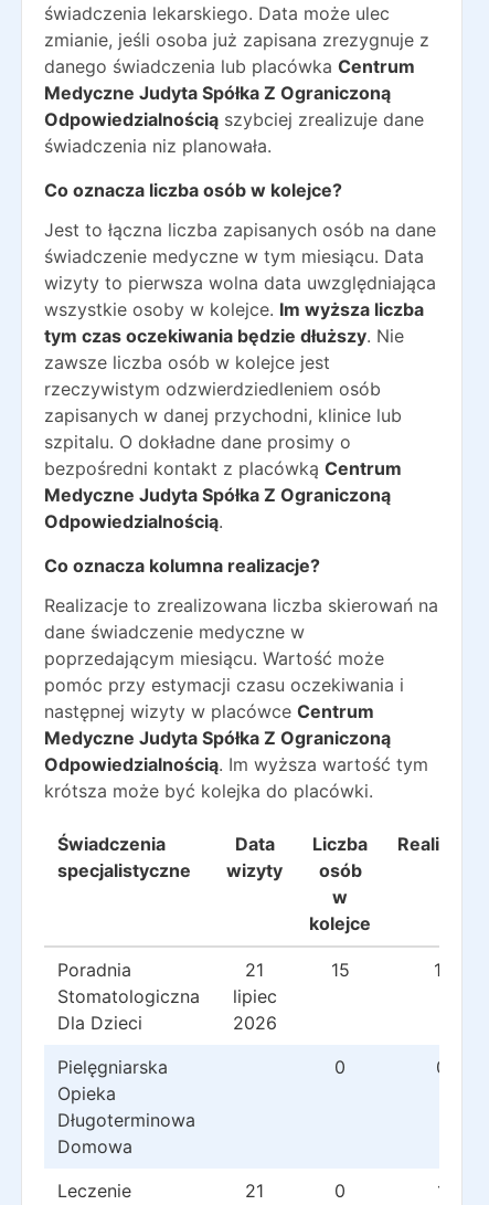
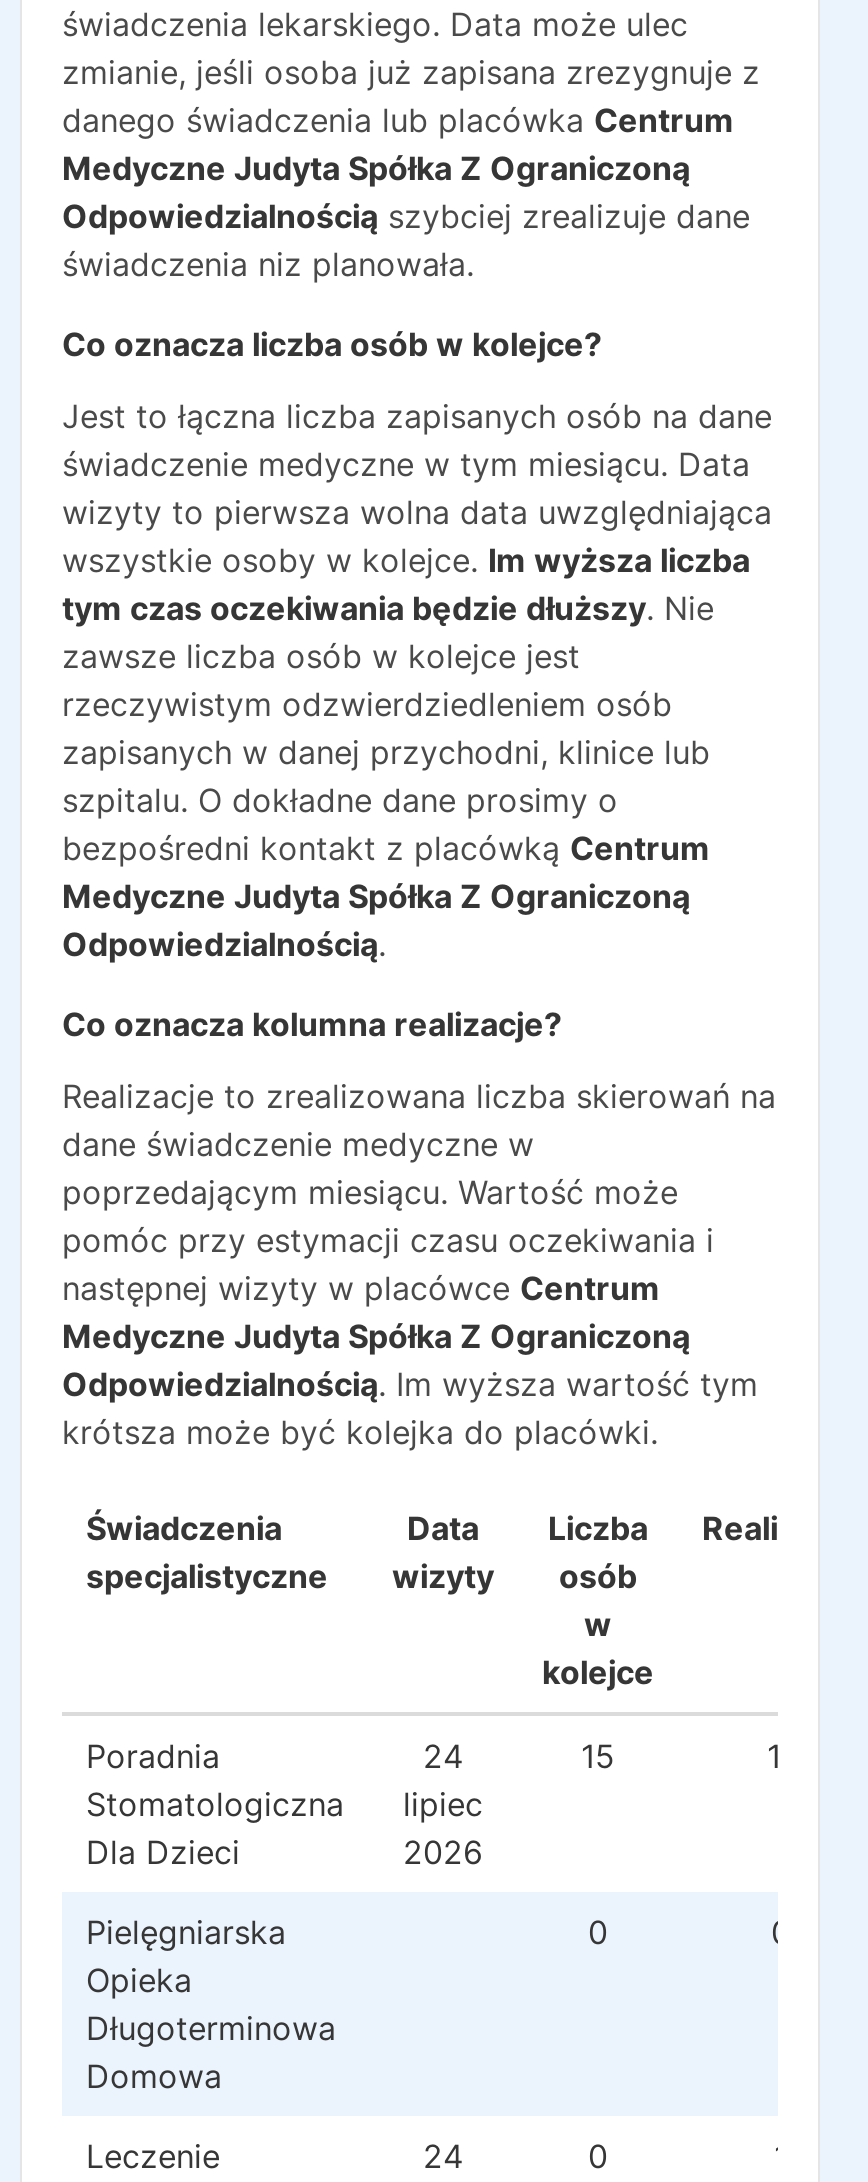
[245,959,264,981] 21 -> [423,1736,463,1776] 24
[245,1180,264,1202] 21 -> [423,2136,463,2176] 24

